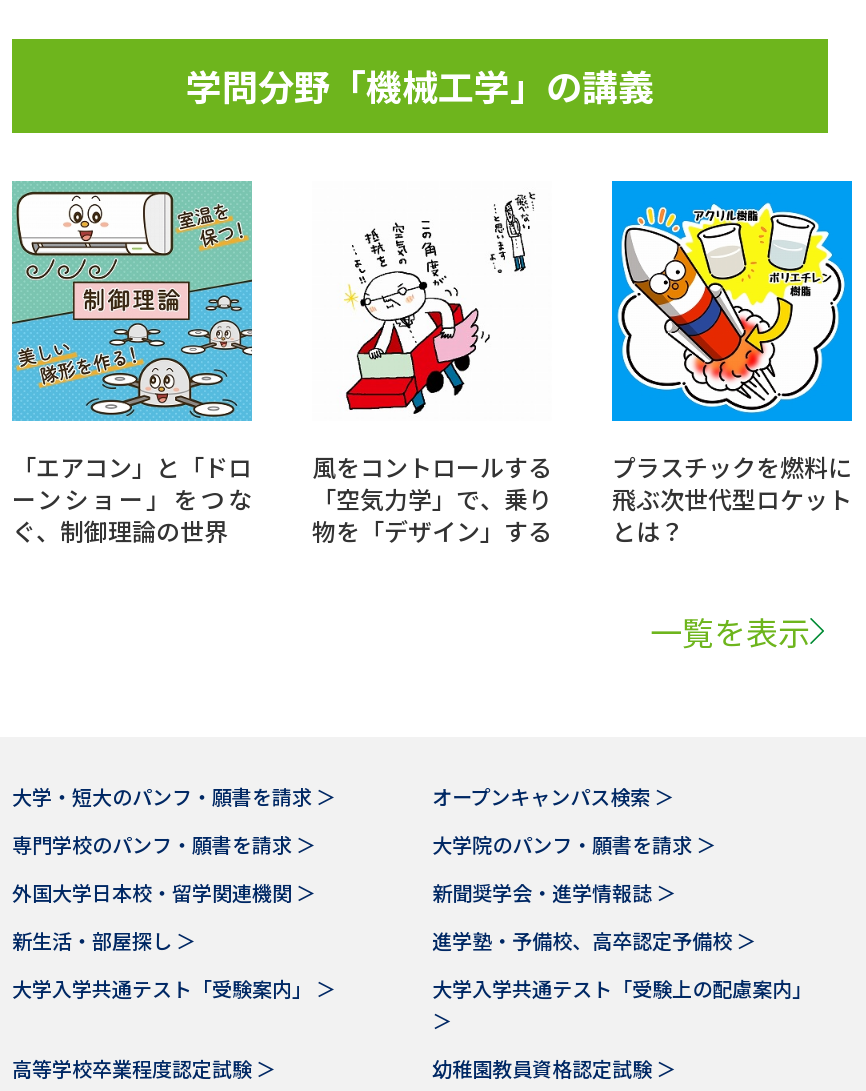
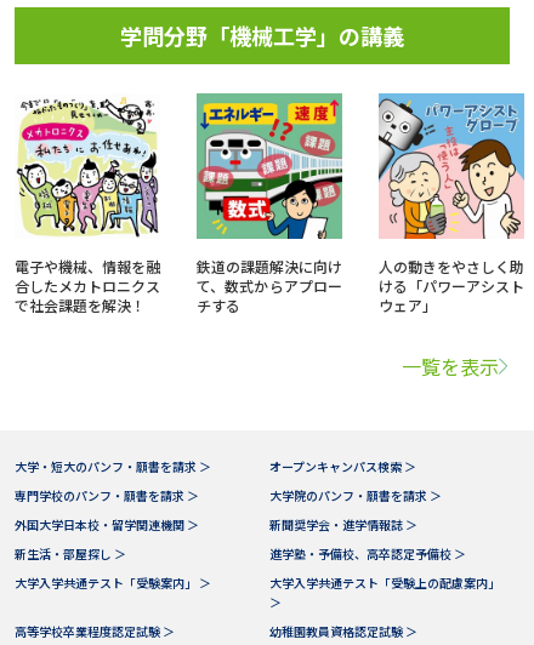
[10,179,254,546] [image] | 「エアコン」と「ドロ | ーンショー」をつな | ぐ、制御理論の世界 -> [15,93,160,315] [image] | 電子や機械、情報を融 | 合したメカトロニクス | で社会課題を解決！
[312,181,552,546] [image] | 風をコントロールする | 「空気力学」で、乗り | 物を「デザイン」する -> [195,92,343,315] [image] | 鉄道の課題解決に向け | て、数式からアプロー | チする
[610,181,854,546] [image] | プラスチックを燃料に | 飛ぶ次世代型ロケット | とは？ -> [377,92,526,315] [image] | 人の動きをやさしく助 | ける「パワーアシスト | ウェア」

